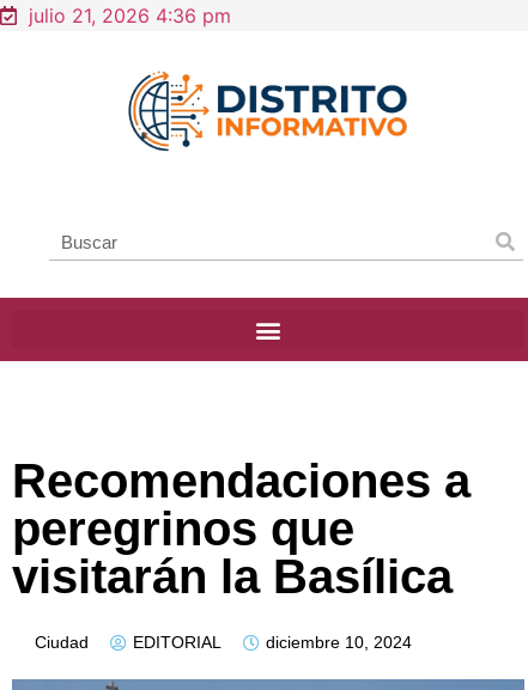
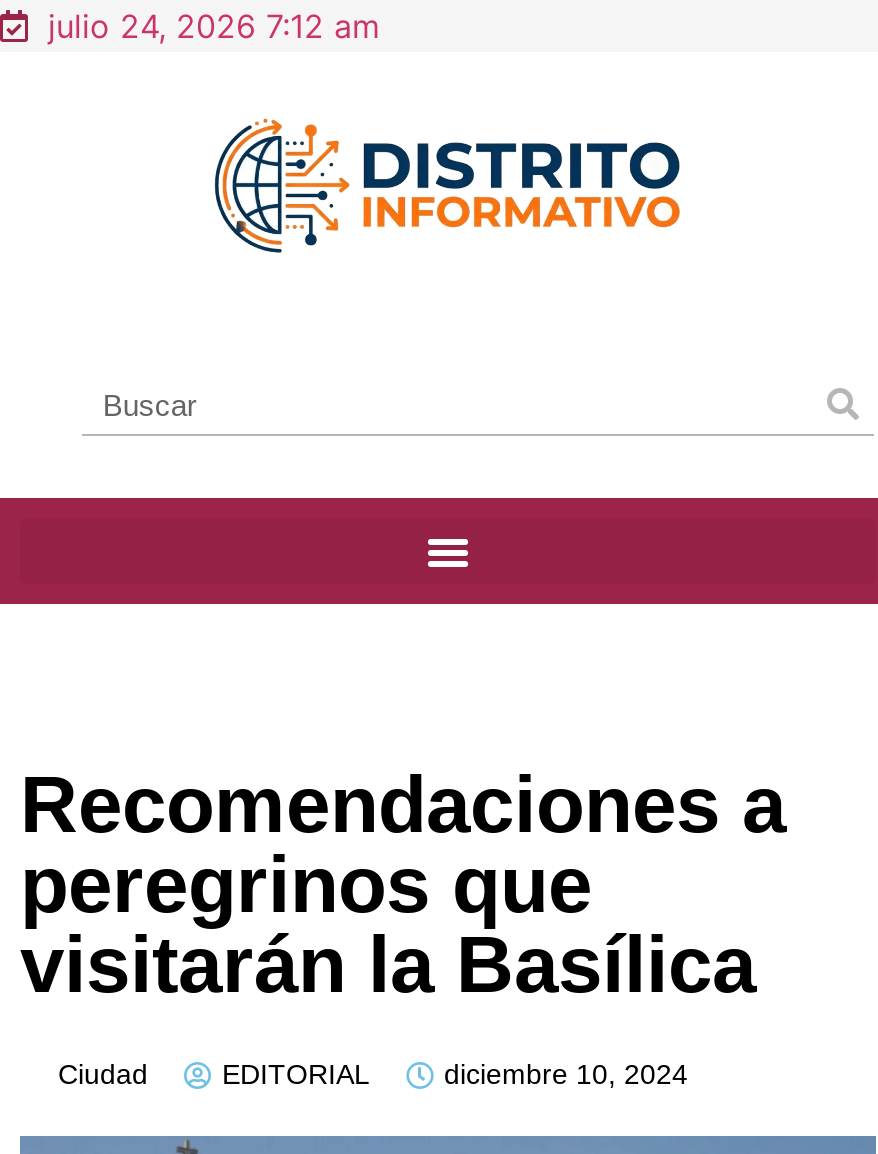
[29,4,231,28] julio 21, 2026 4:36 pm -> [48,6,380,46] julio 24, 2026 7:12 am

